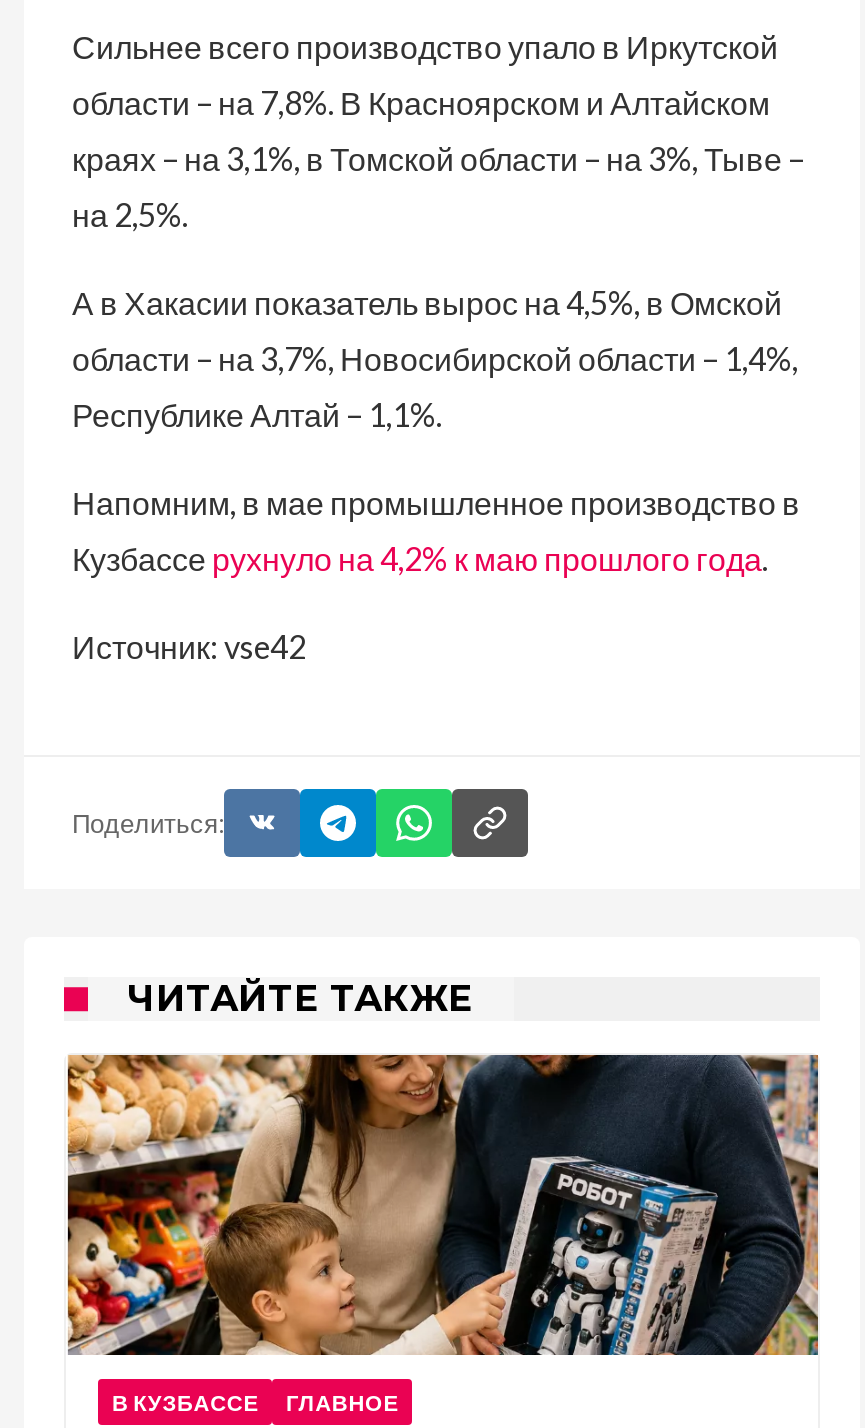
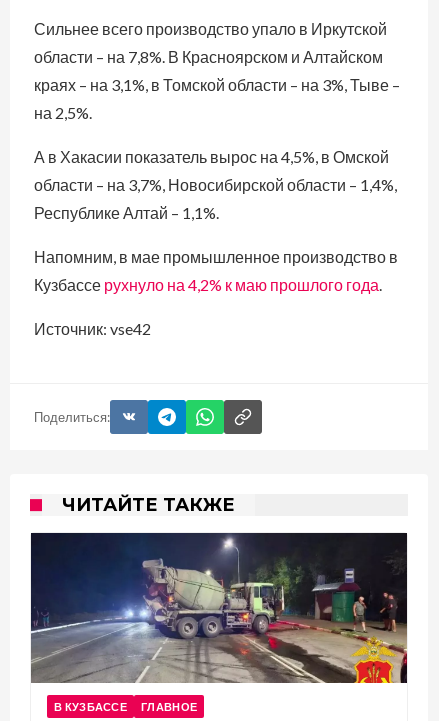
[66,1053,820,1357] [image] -> [30,532,408,684] [image]

